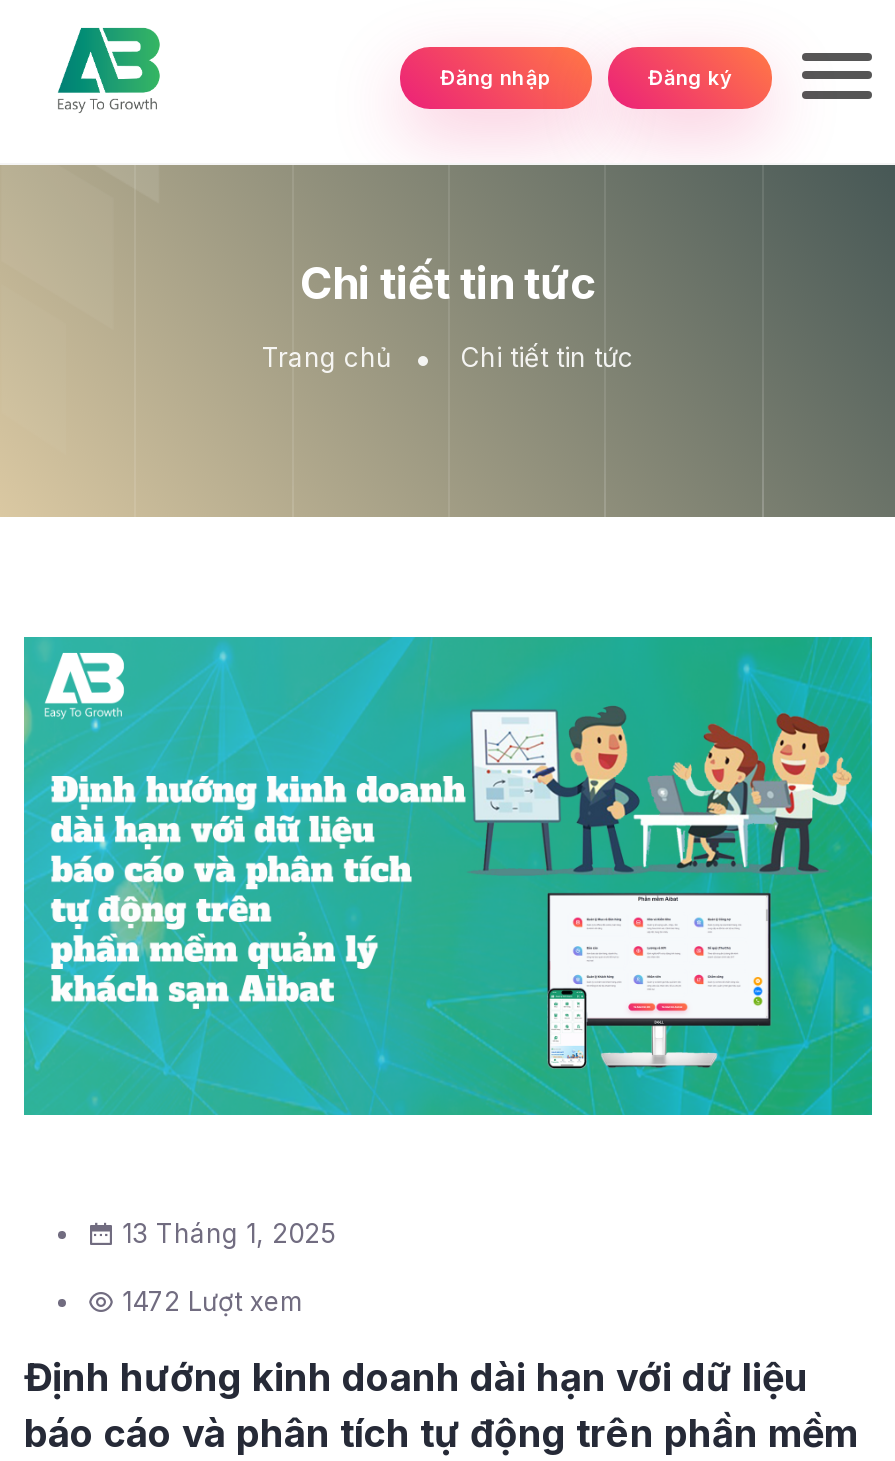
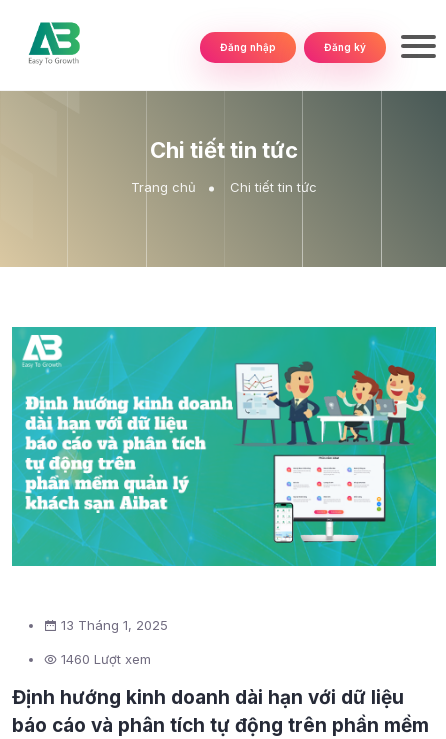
[114,1284,302,1316] 1472 Lượt xem -> [57,650,151,666] 1460 Lượt xem

